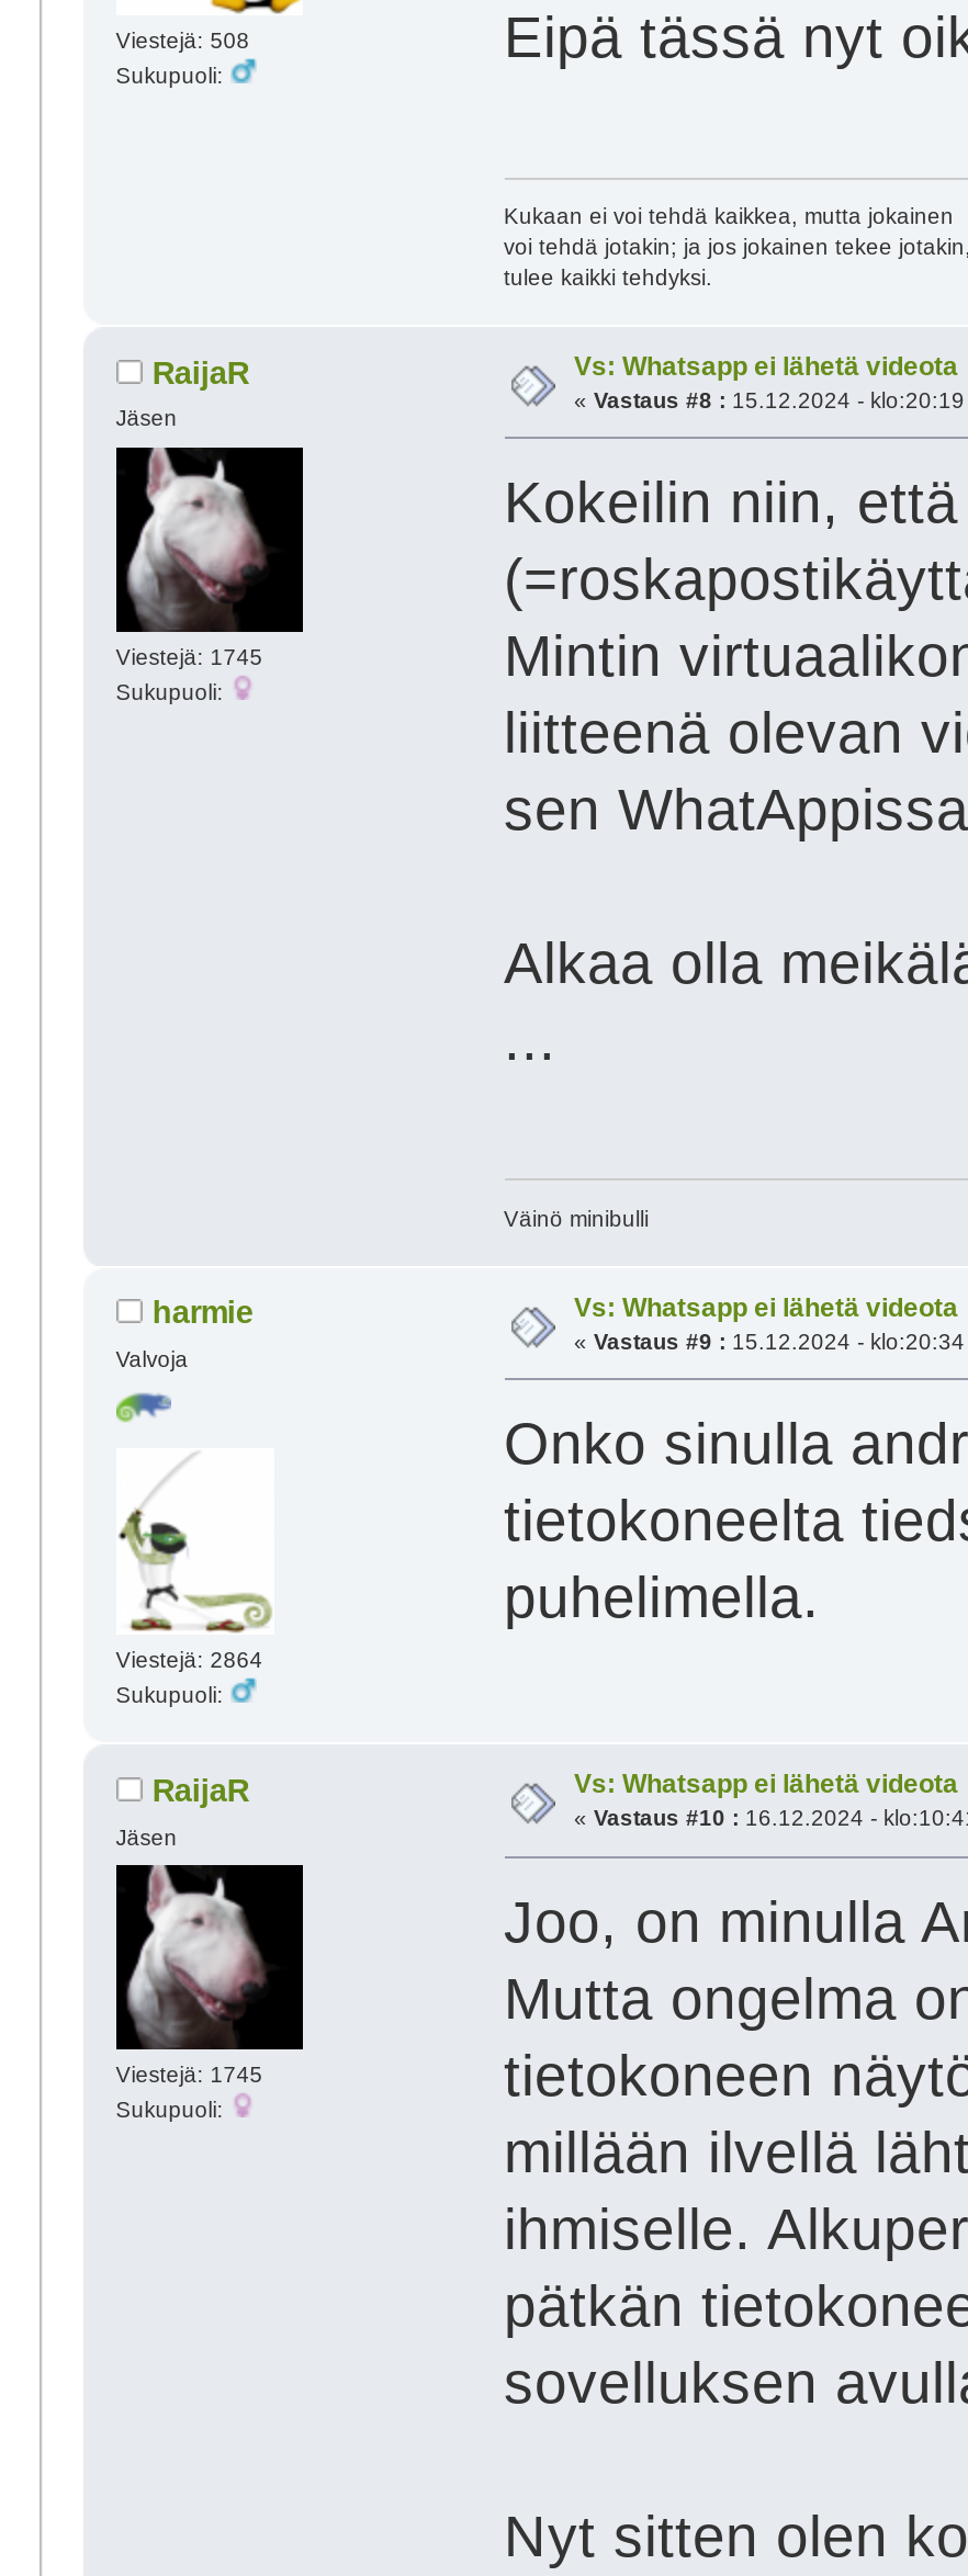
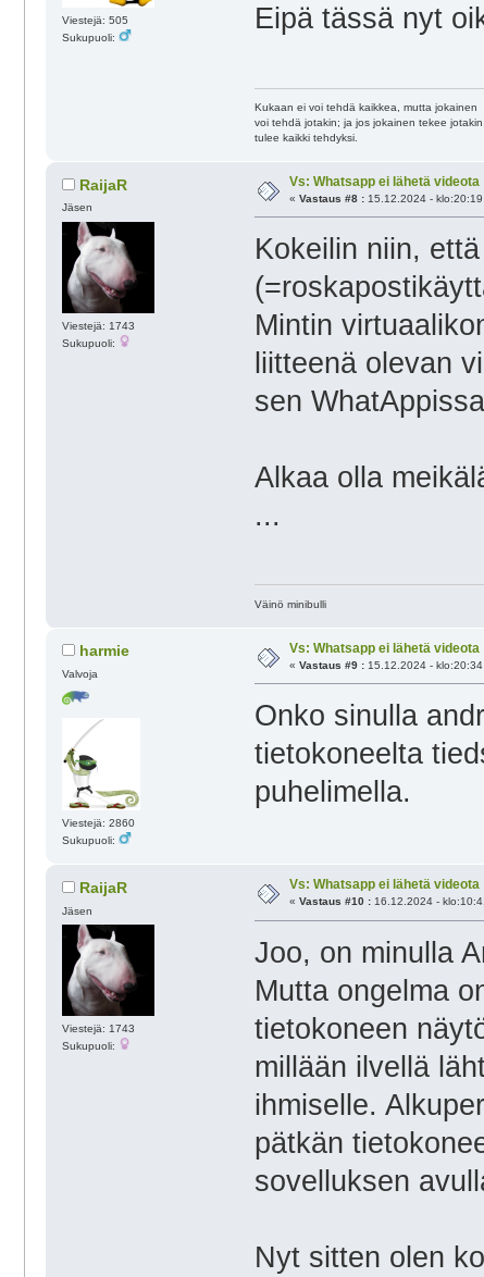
[116,28,250,52] Viestejä: 508 -> [62,14,128,26] Viestejä: 505
[116,644,263,668] Viestejä: 1745 -> [62,319,135,331] Viestejä: 1743
[116,1649,263,1673] Viestejä: 2864 -> [62,817,135,829] Viestejä: 2860
[116,2063,263,2087] Viestejä: 1745 -> [62,1023,135,1035] Viestejä: 1743

